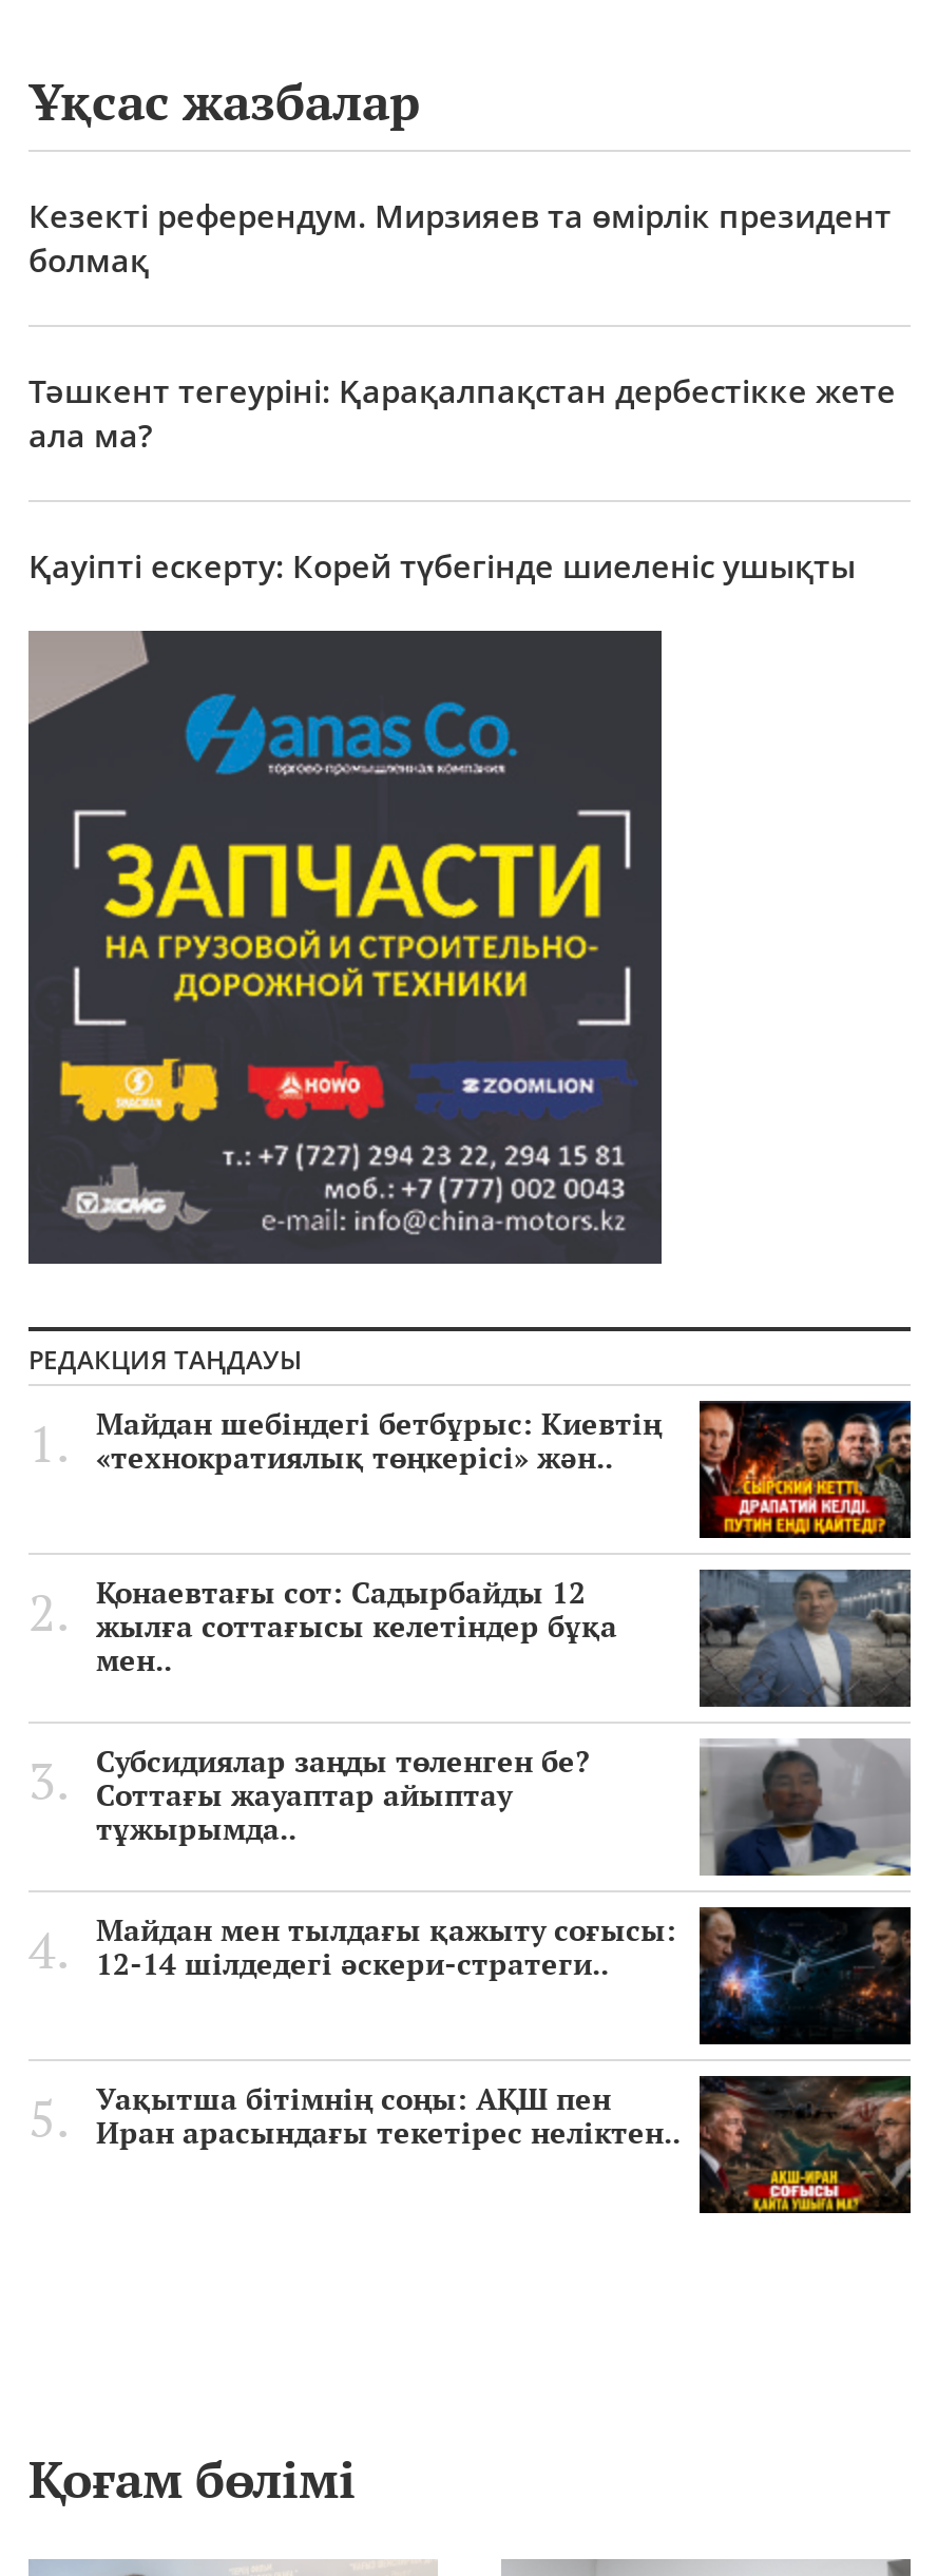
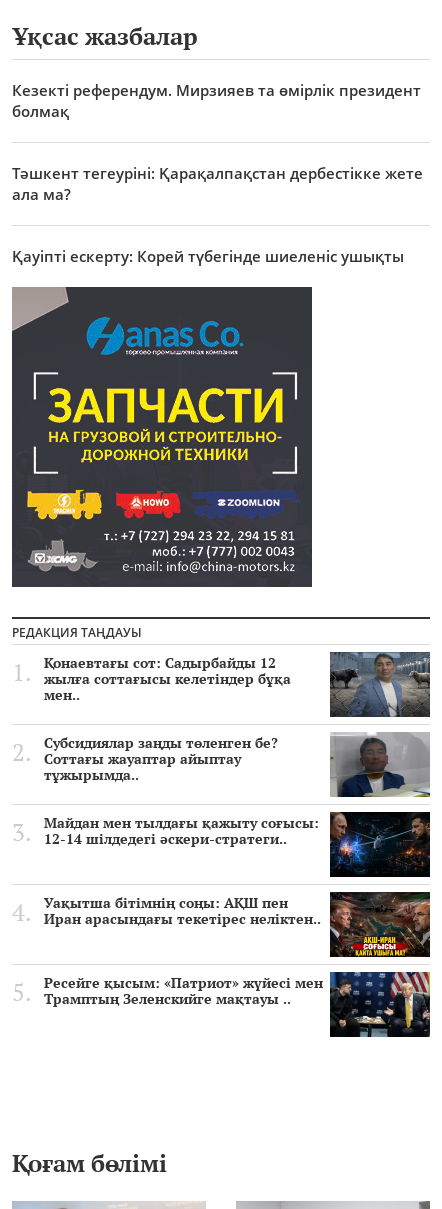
[96,1401,913,1538] [image] | Майдан шебіндегі бетбұрыс: Киевтің | «технократиялық төңкерісі» жән.. -> none
moved [96,1568,915,2153] -> [44,651,432,928]: [image] | Қонаевтағы сот: Садырбайды 12 | жылға соттағысы келетіндер бұқа | ... | Уақытша бітімнің соңы: АҚШ пен | Иран арасындағы текетірес неліктен..
none -> [44,971,431,1038] [image] | Ресейге қысым: «Патриот» жүйесі мен | Трамптың Зеленскийге мақтауы ..

